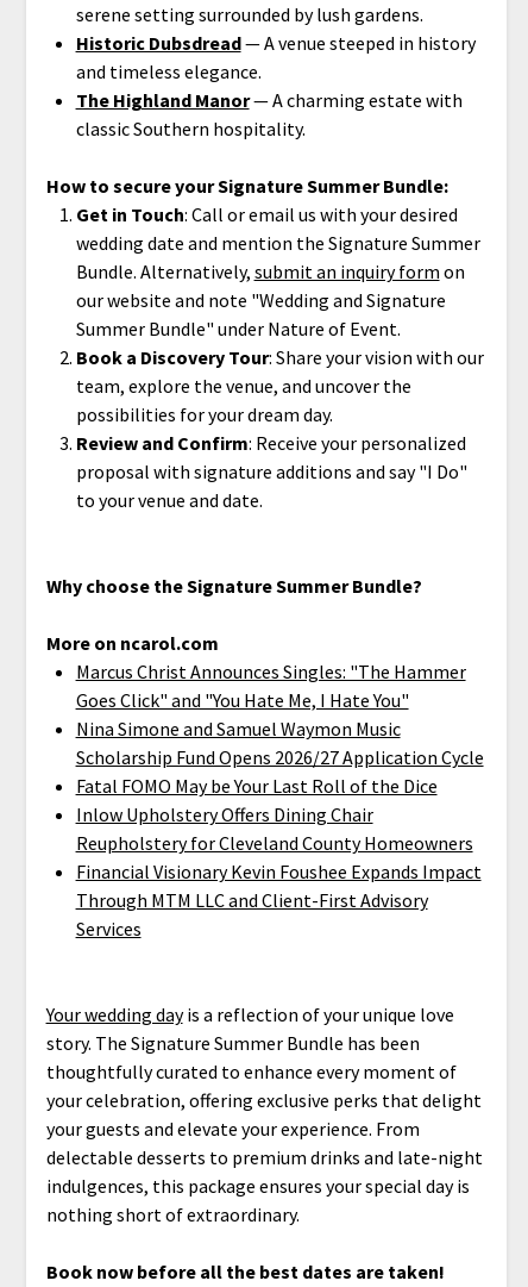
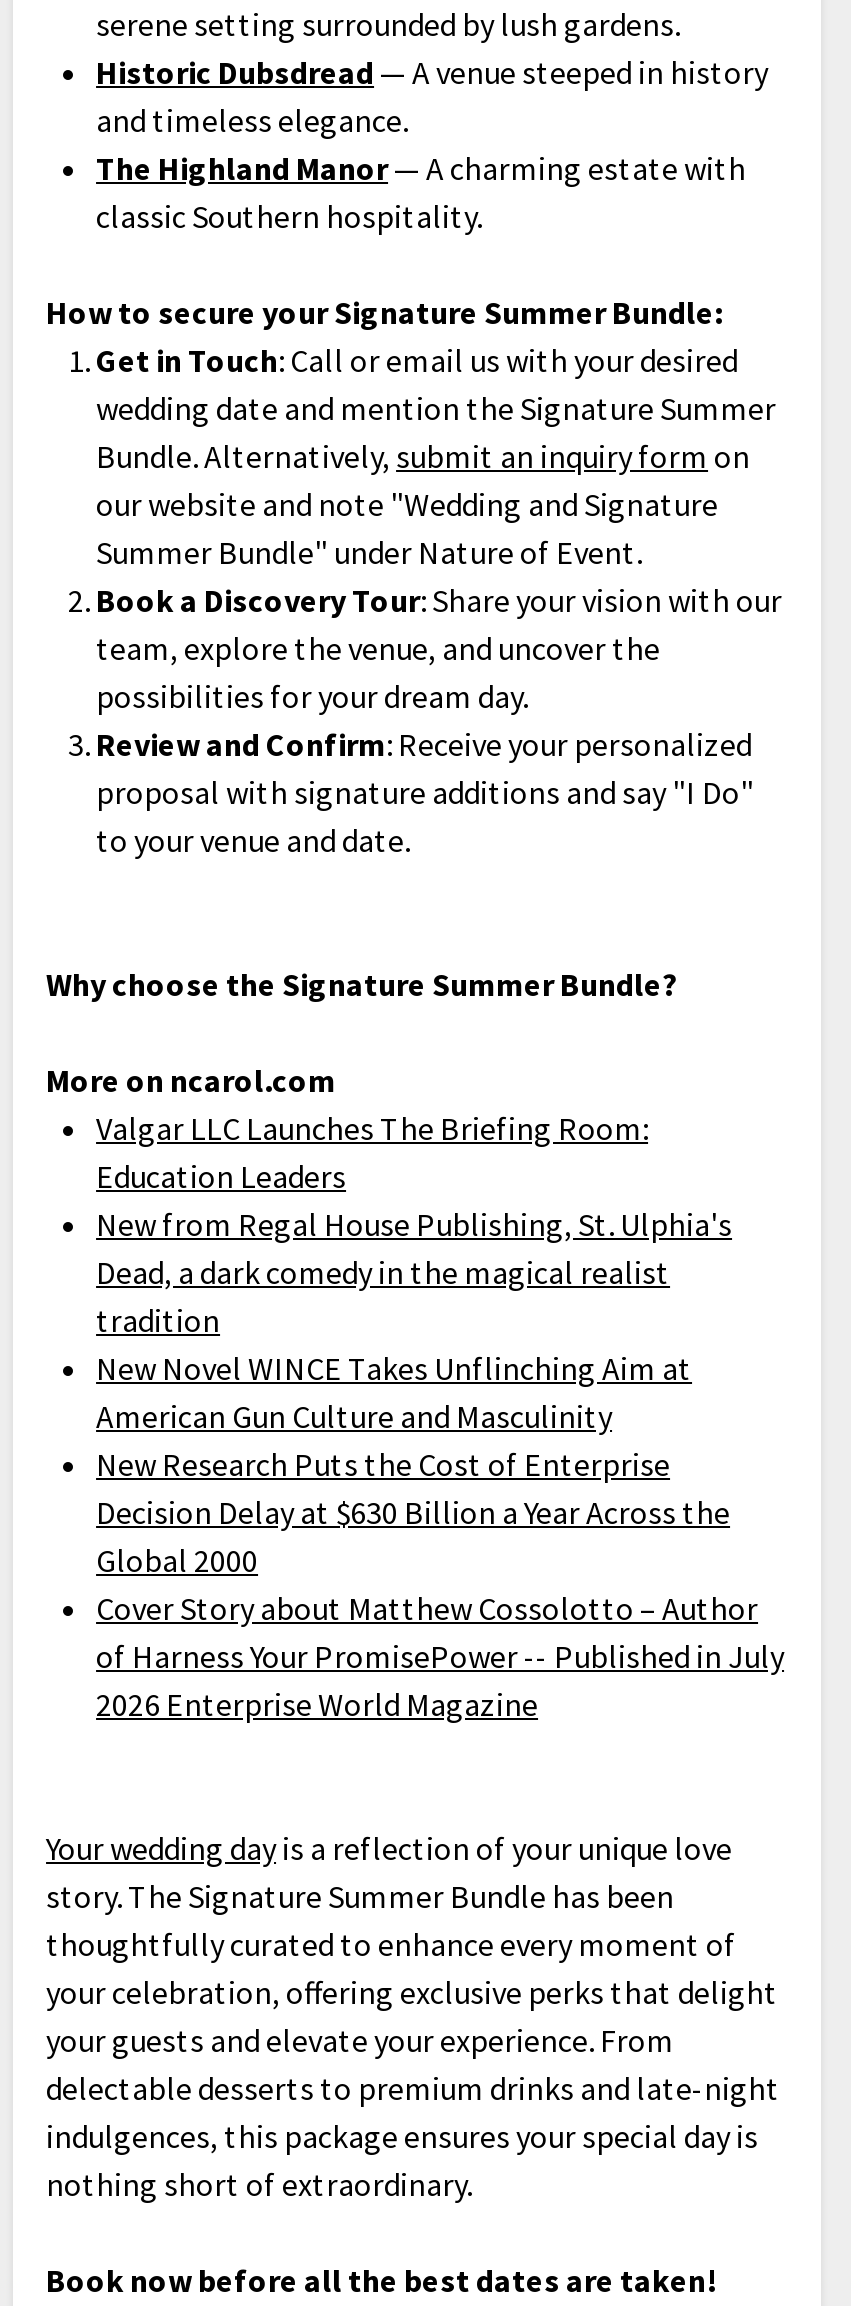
[76,660,483,941] Marcus Christ Announces Singles: "The Hammer | Goes Click" and "You Hate Me, I Hate You" | Nina Simone and Samuel Waymon Music | Scholarship Fund Opens 2026/27 Application Cycle | Fatal FOMO May be Your Last Roll of the Dice | Inlow Upholstery Offers Dining Chair | Reupholstery for Cleveland County Homeowners | Financial Visionary Kevin Foushee Expands Impact | Through MTM LLC and Client-First Advisory | Services -> [96,1108,784,1724] Valgar LLC Launches The Briefing Room: | Education Leaders | New from Regal House Publishing, St. Ulphia's | Dead, a dark comedy in the magical realist | tradition | New Novel WINCE Takes Unflinching Aim at | American Gun Culture and Masculinity | New Research Puts the Cost of Enterprise | Decision Delay at $630 Billion a Year Across the | Global 2000 | Cover Story about Matthew Cossolotto – Author | of Harness Your PromisePower -- Published in July | 2026 Enterprise World Magazine

